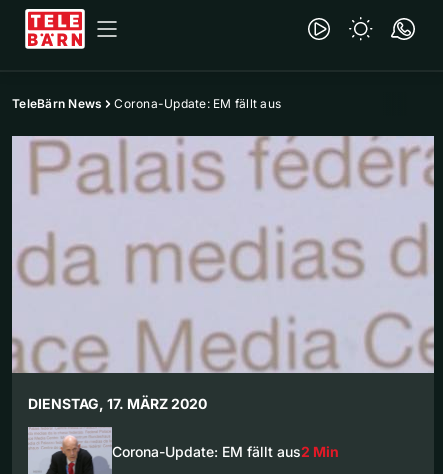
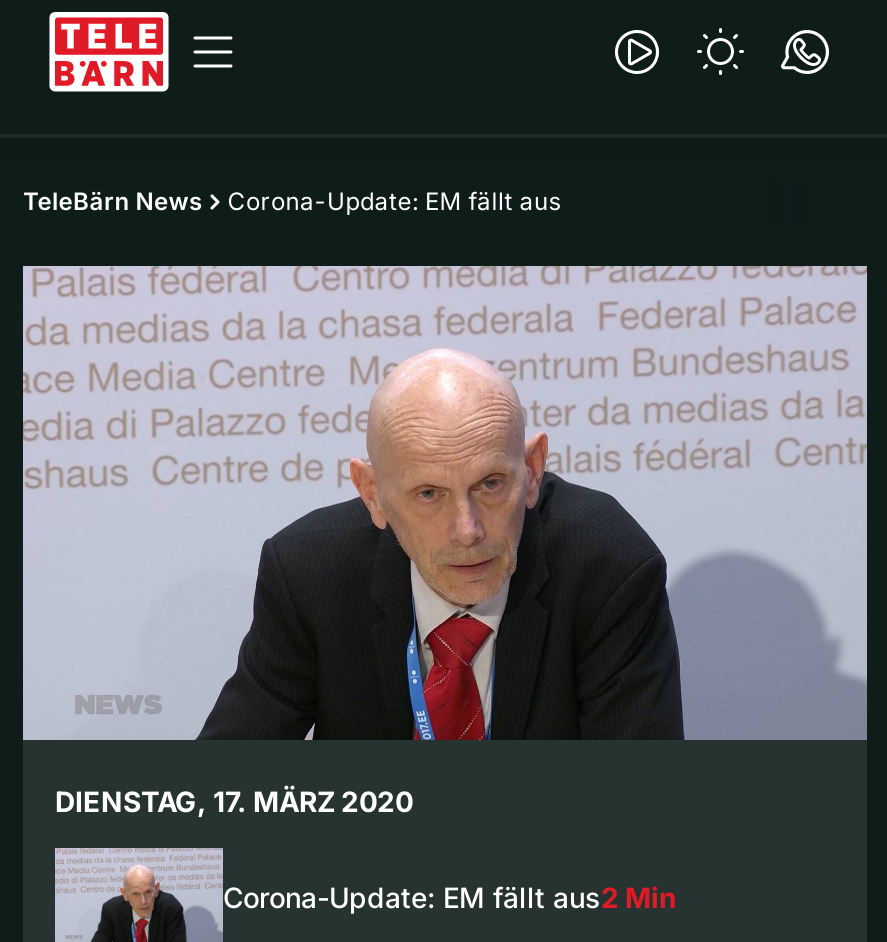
[12,136,434,374] [image] -> [23,266,867,740] [image]

